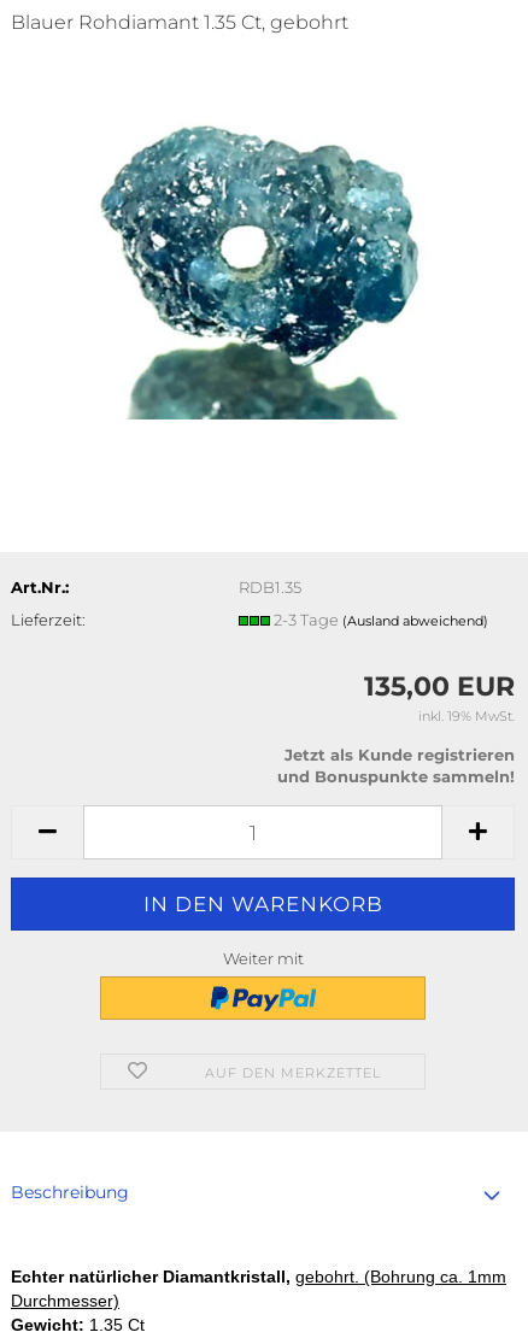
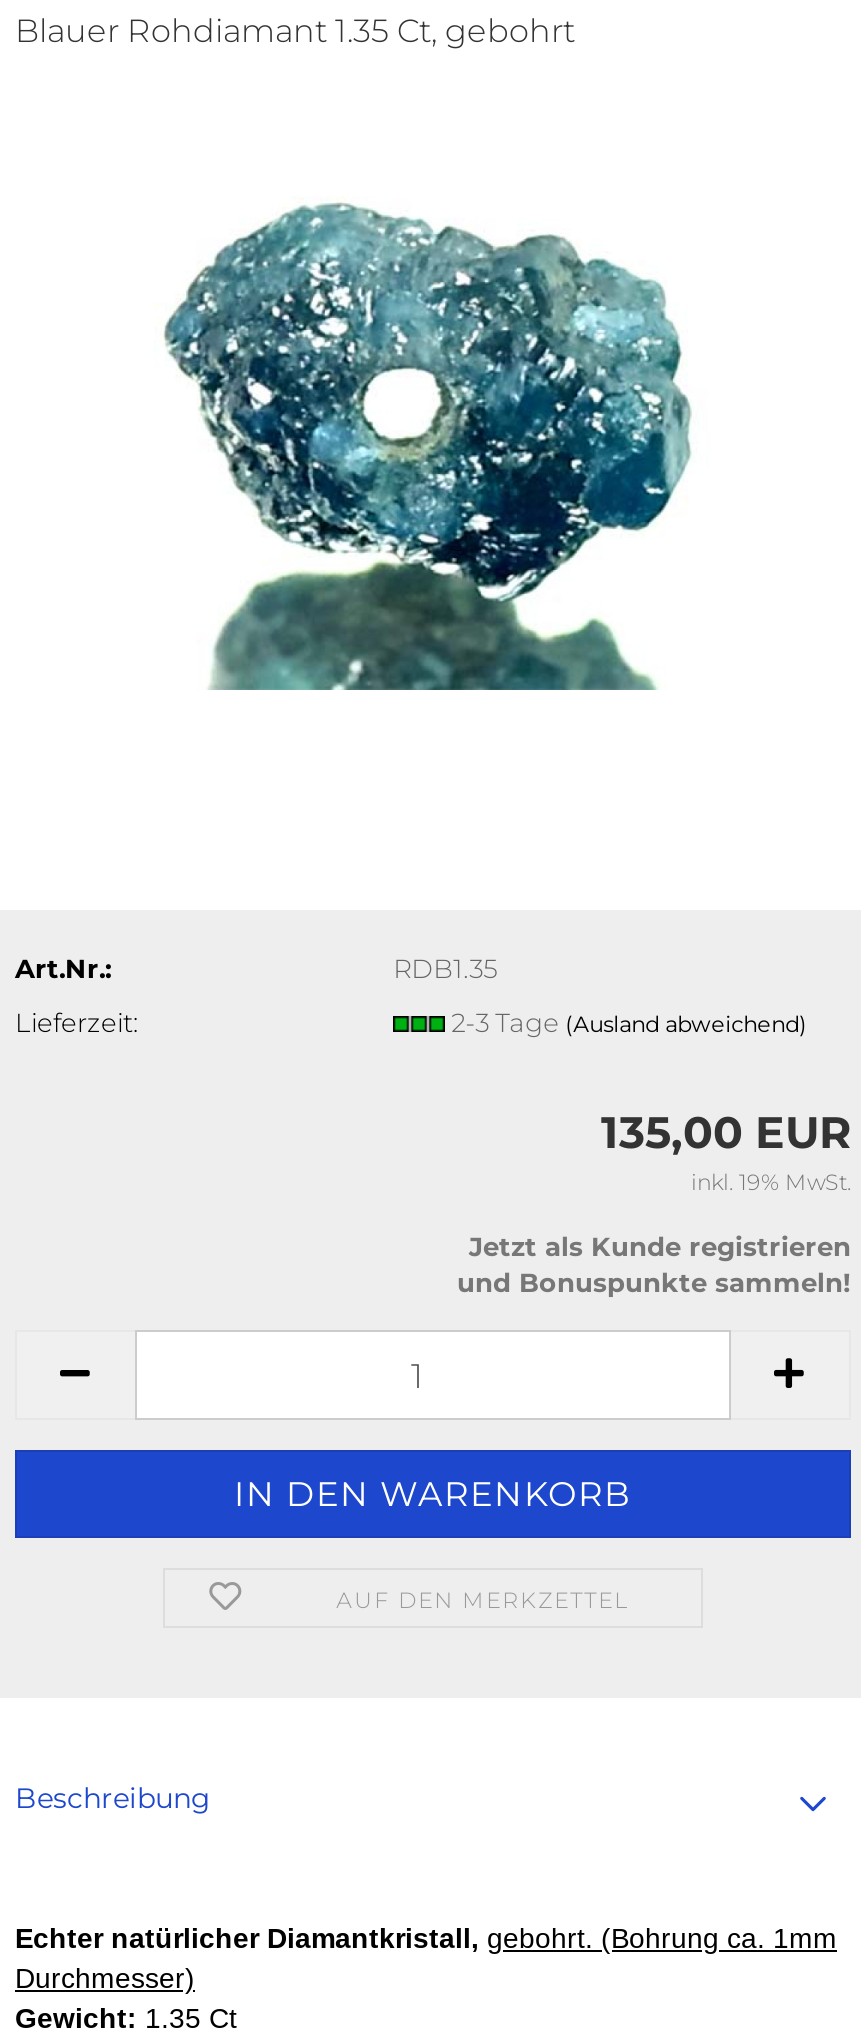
[222,949,303,968] Weiter mit -> none
[99,975,427,1021] [image] -> none

